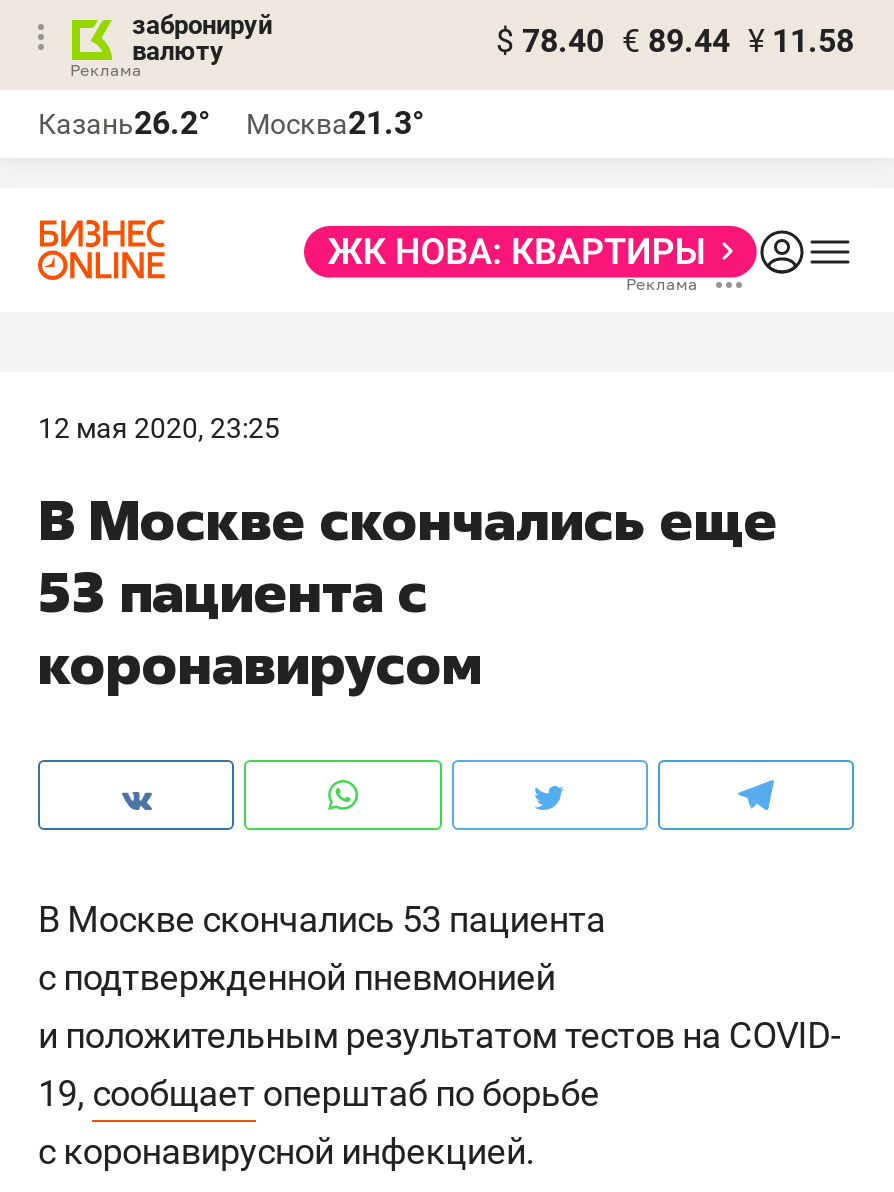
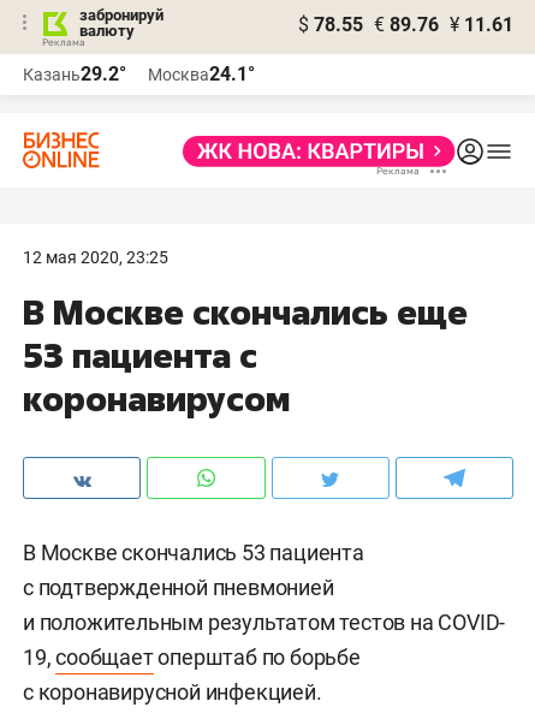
[496,22,854,60] $ 78.40 € 89.44 ¥ 11.58 -> [298,13,513,36] $ 78.55 € 89.76 ¥ 11.61
[38,104,210,142] Казань26.2° -> [23,63,126,85] Казань29.2°
[246,104,424,142] Москва21.3° -> [148,63,255,85] Москва24.1°

